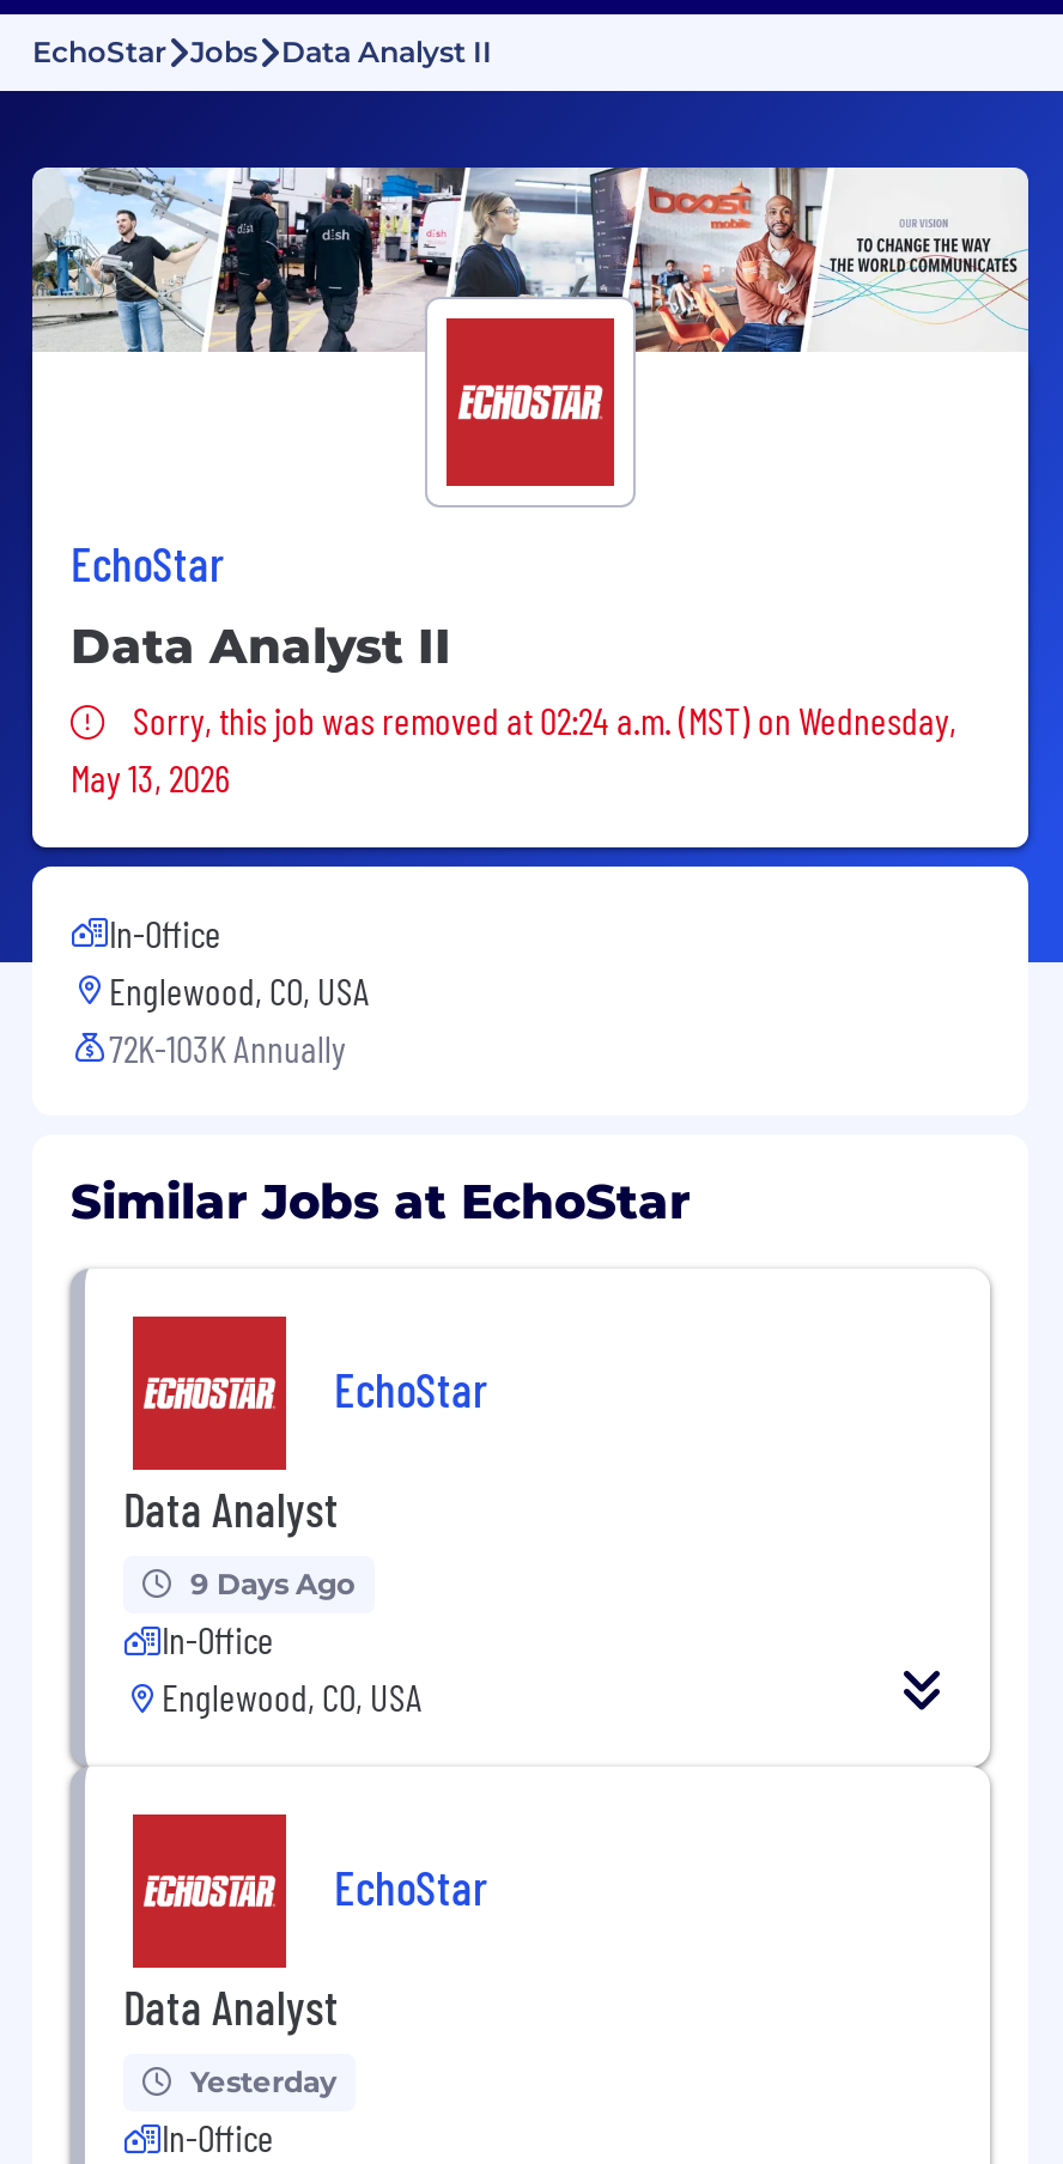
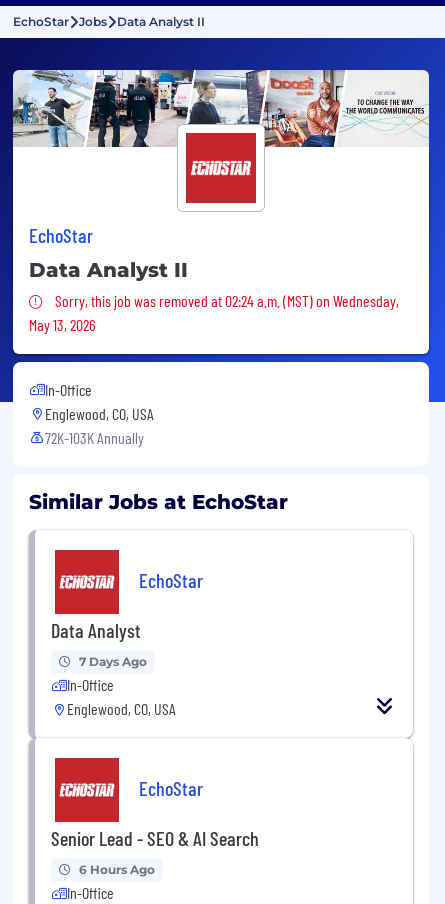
[190,1565,356,1600] 9 Days Ago -> [79,654,147,669] 7 Days Ago
[123,1976,339,2034] Data Analyst -> [51,826,259,850] Senior Lead - SEO & AI Search
[190,2063,336,2098] Yesterday -> [79,862,155,877] 6 Hours Ago

